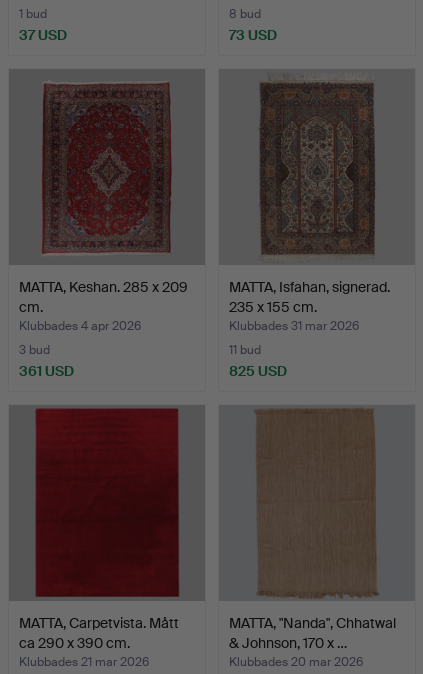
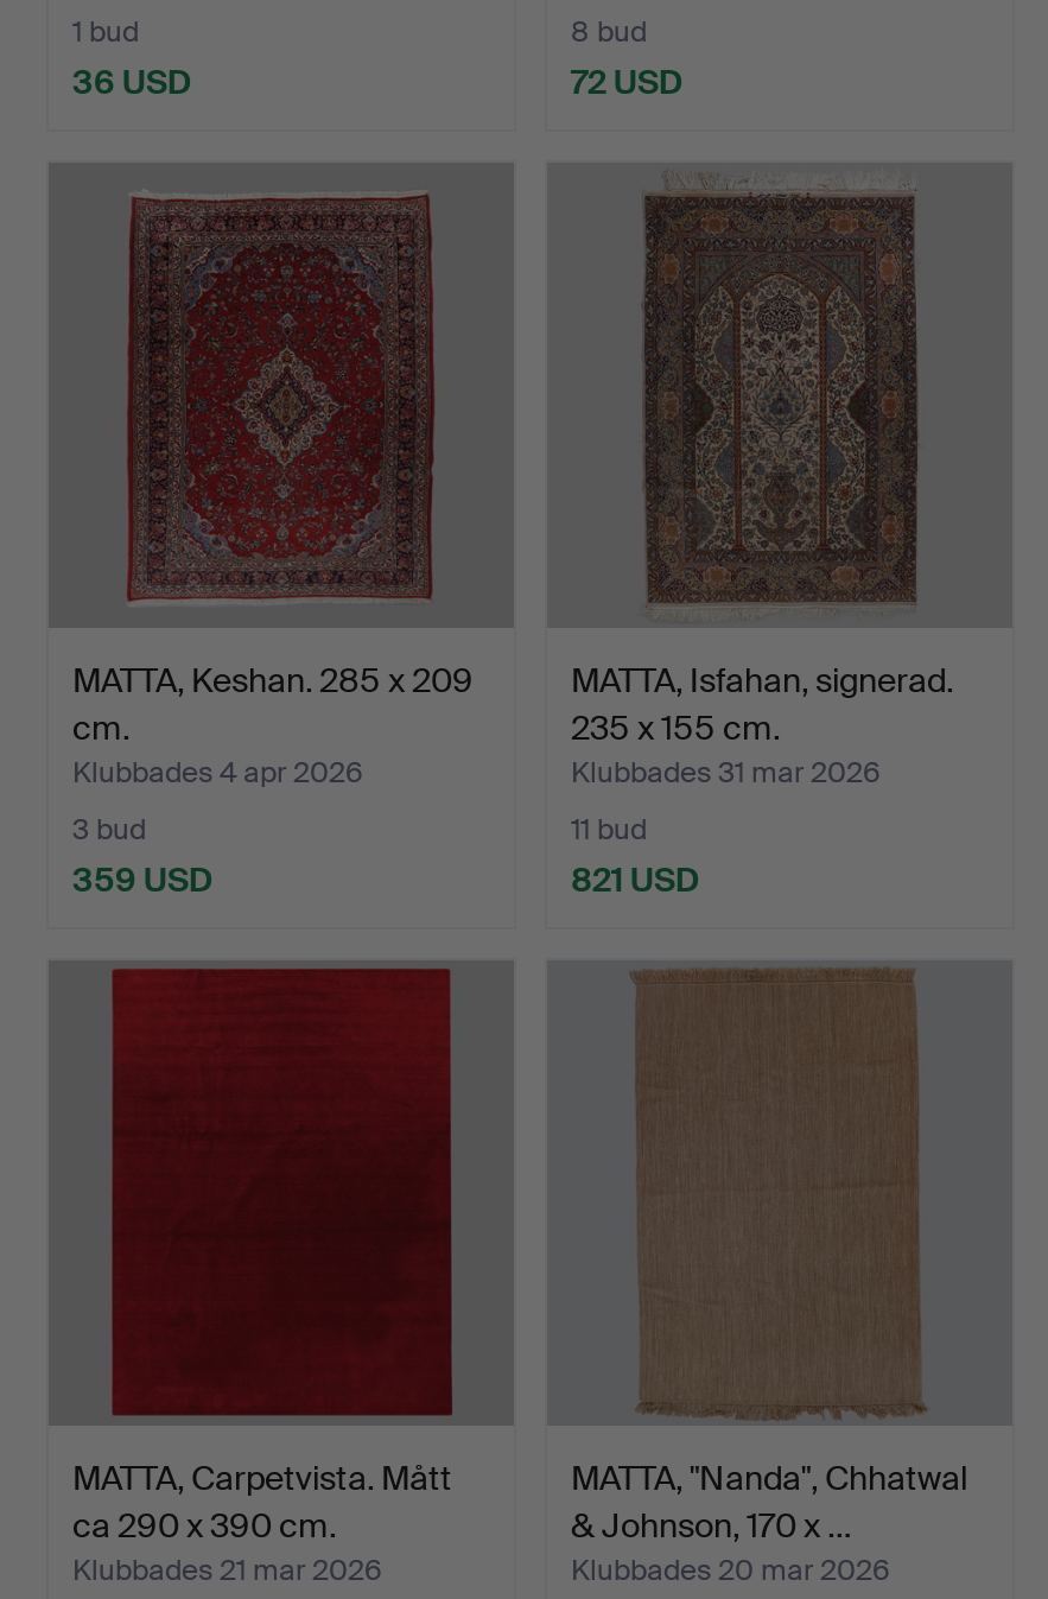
[19,26,67,44] 37 USD -> [72,60,191,103] 36 USD
[229,26,277,44] 73 USD -> [571,60,682,103] 72 USD
[19,362,74,380] 361 USD -> [72,858,212,901] 359 USD
[229,362,287,380] 825 USD -> [571,858,699,901] 821 USD

